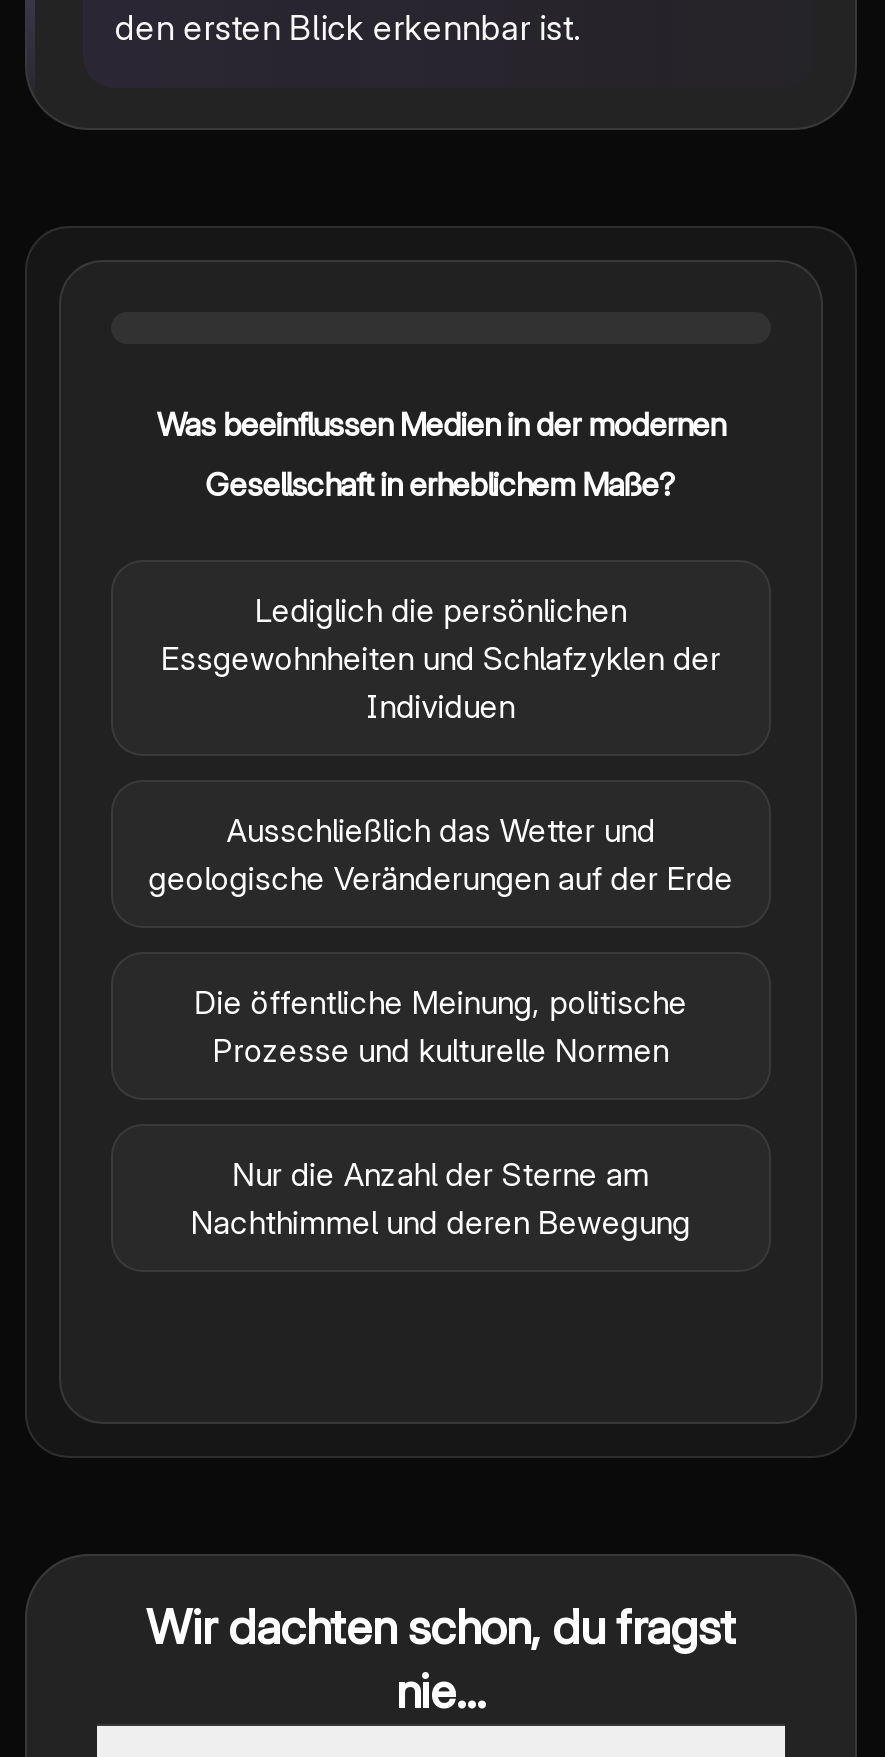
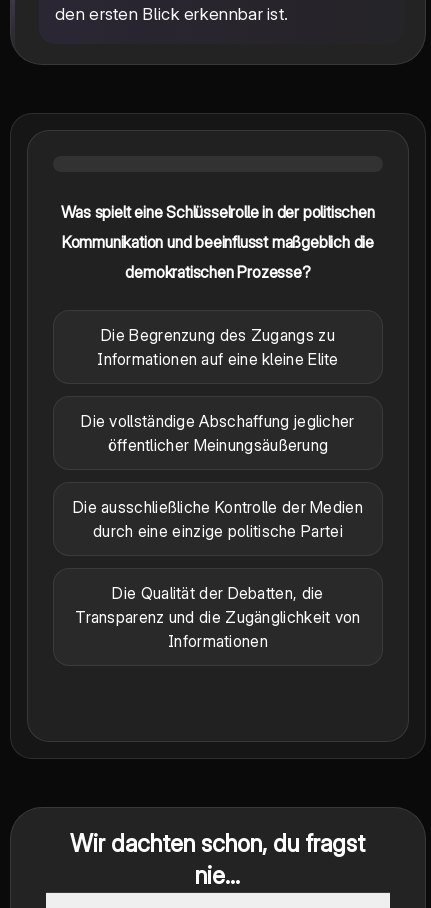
[149,404,733,1242] Was beeinflussen Medien in der modernen | Gesellschaft in erheblichem Maße? | Lediglich die persönlichen | Essgewohnheiten und Schlafzyklen der | Individuen | Ausschließlich das Wetter und | geologische Veränderungen auf der Erde | Die öffentliche Meinung, politische | Prozesse und kulturelle Normen | Nur die Anzahl der Sterne am | Nachthimmel und deren Bewegung -> [61,202,375,651] Was spielt eine Schlüsselrolle in der politischen | Kommunikation und beeinflusst maßgeblich die | demokratischen Prozesse? | Die Begrenzung des Zugangs zu | Informationen auf eine kleine Elite | Die vollständige Abschaffung jeglicher | öffentlicher Meinungsäußerung | Die ausschließliche Kontrolle der Medien | durch eine einzige politische Partei | Die Qualität der Debatten, die | Transparenz und die Zugänglichkeit von | Informationen

